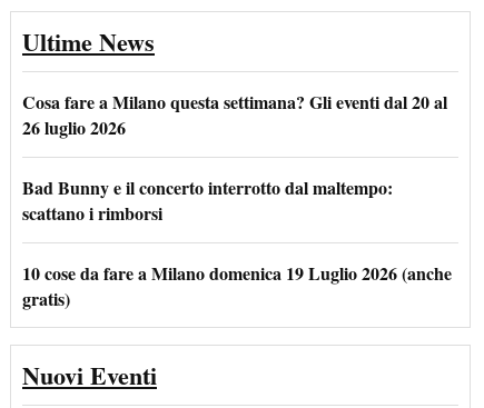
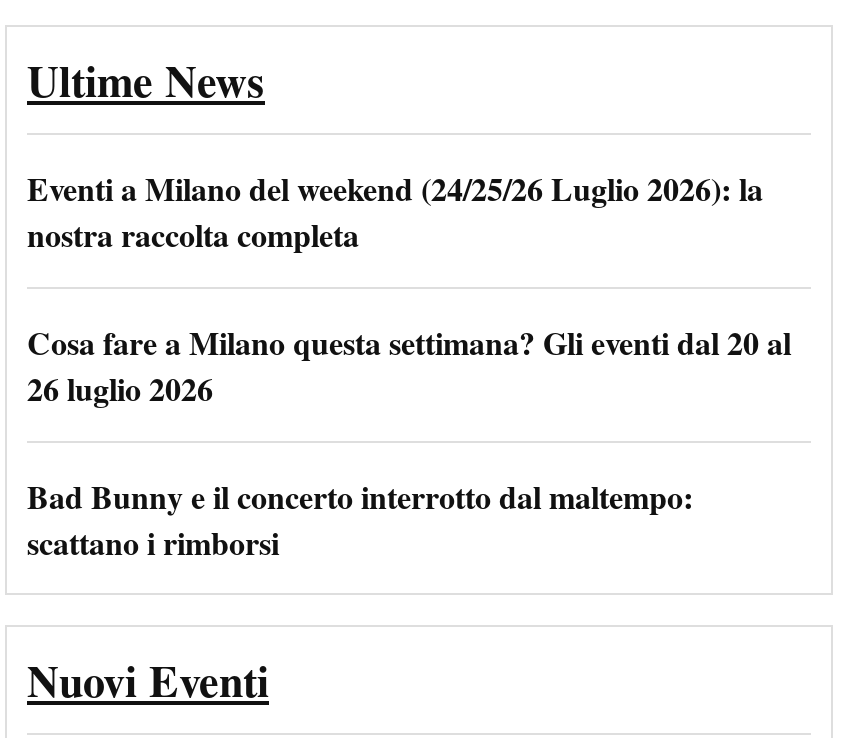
none -> [27,165,763,257] Eventi a Milano del weekend (24/25/26 Luglio 2026): la | nostra raccolta completa
moved [22,89,447,226] -> [27,319,791,565]: Cosa fare a Milano questa settimana? Gli eventi dal 20 al | 26 luglio 2026 | Bad Bunny e il concerto interrotto dal maltempo: | scattano i rimborsi
[22,260,452,311] 10 cose da fare a Milano domenica 19 Luglio 2026 (anche | gratis) -> none

